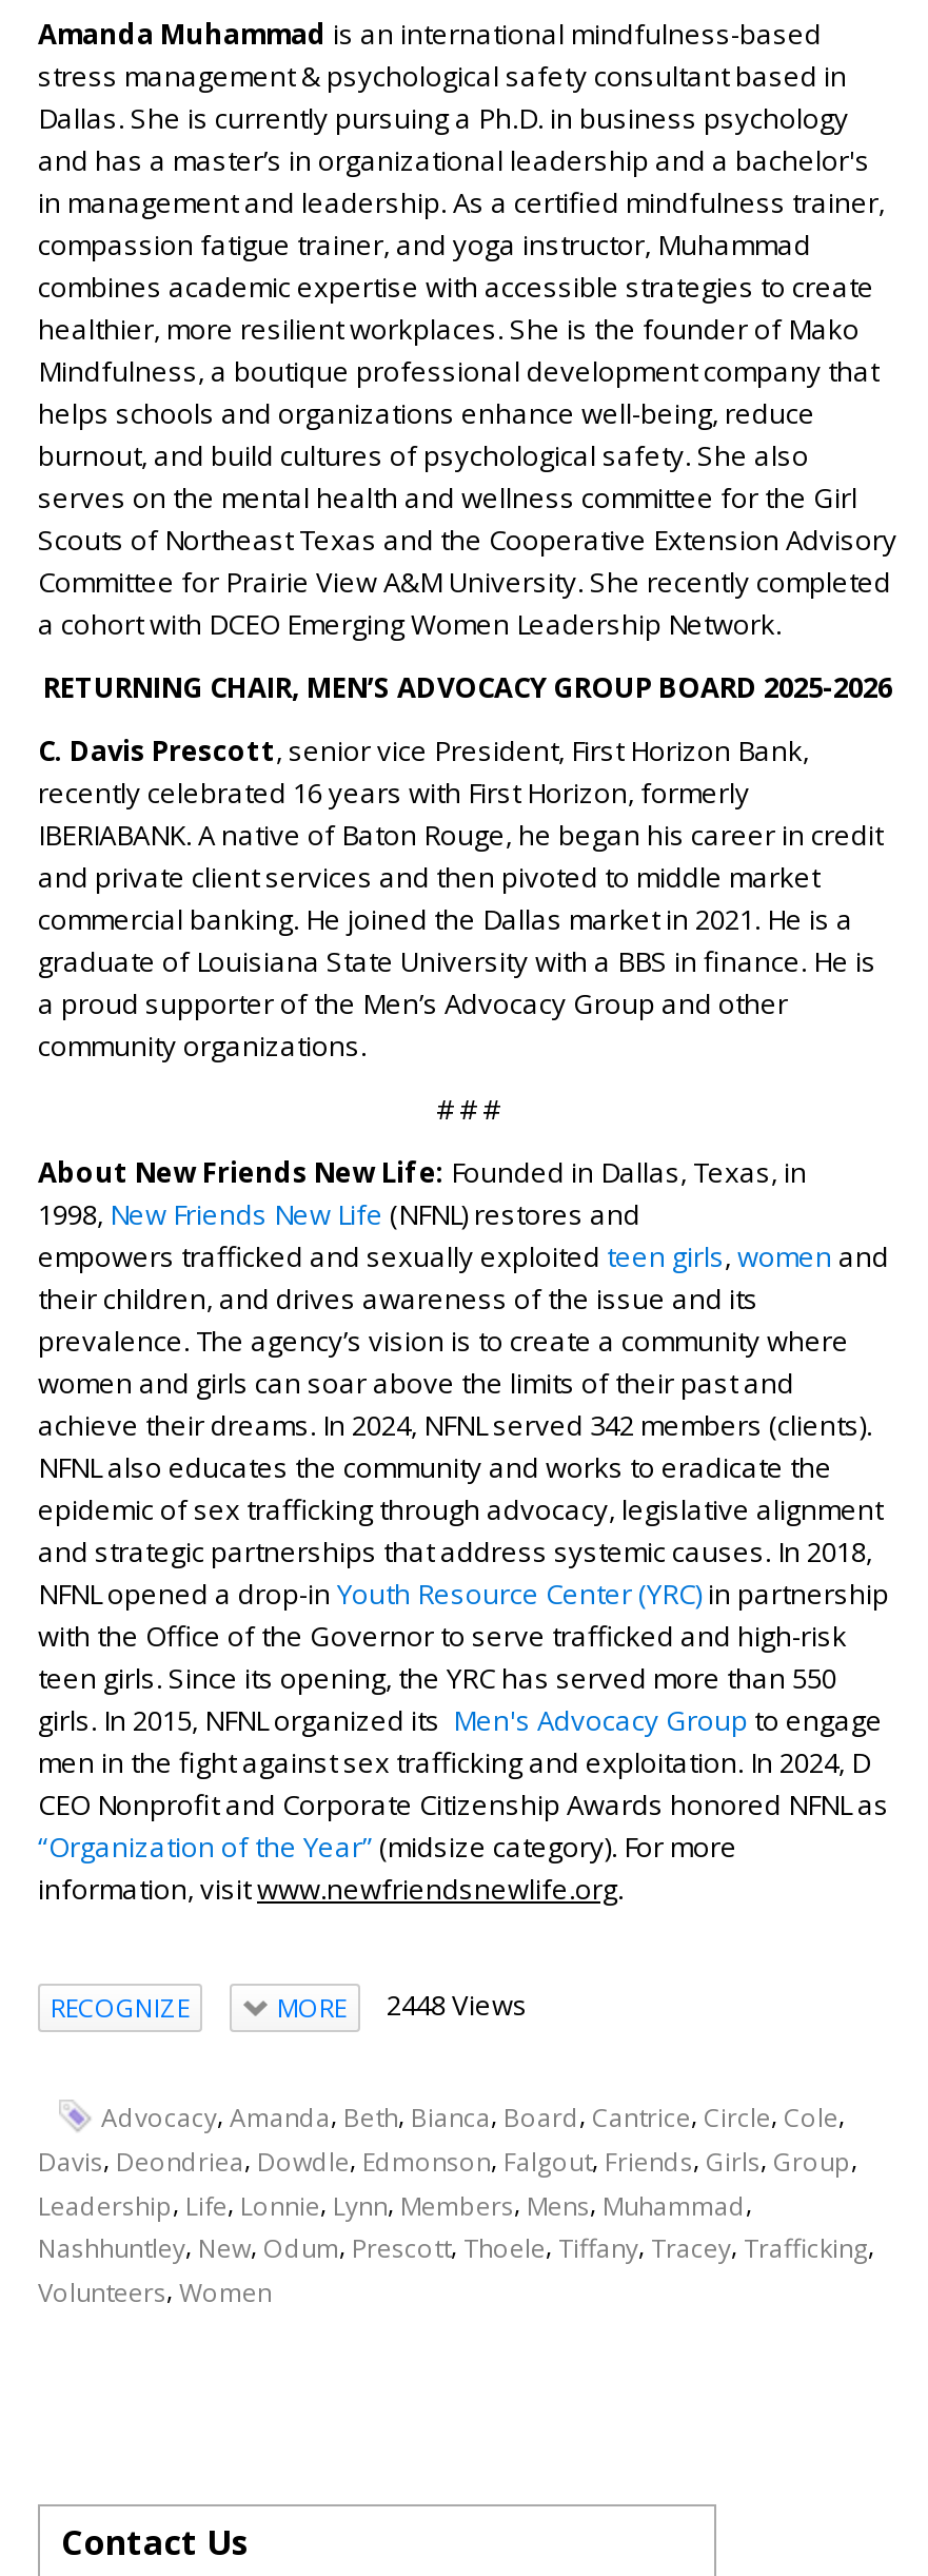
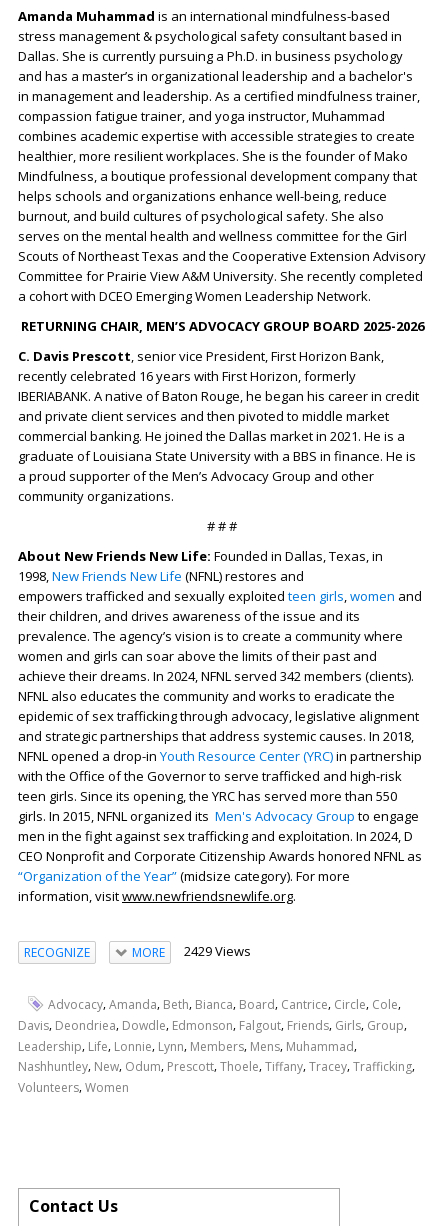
[277,1986,528,2026] MORE 2448 Views -> [131,942,250,961] MORE 2429 Views

